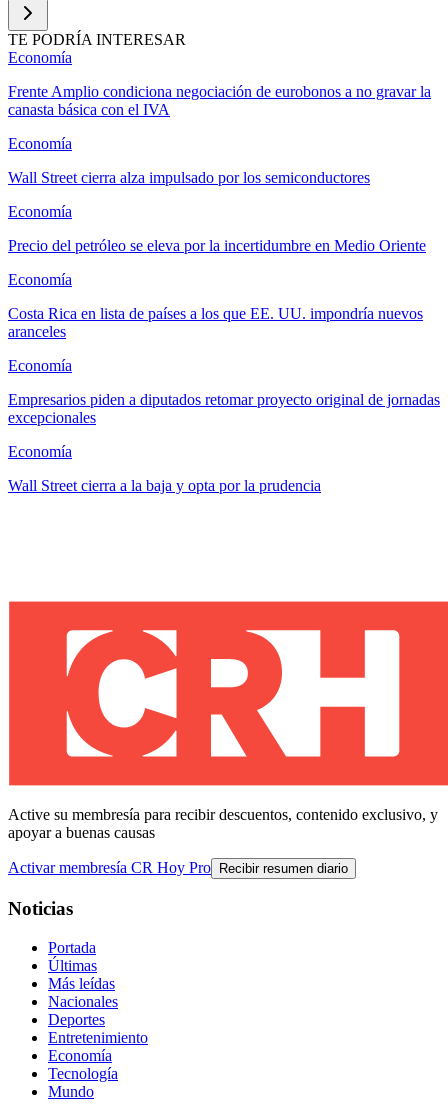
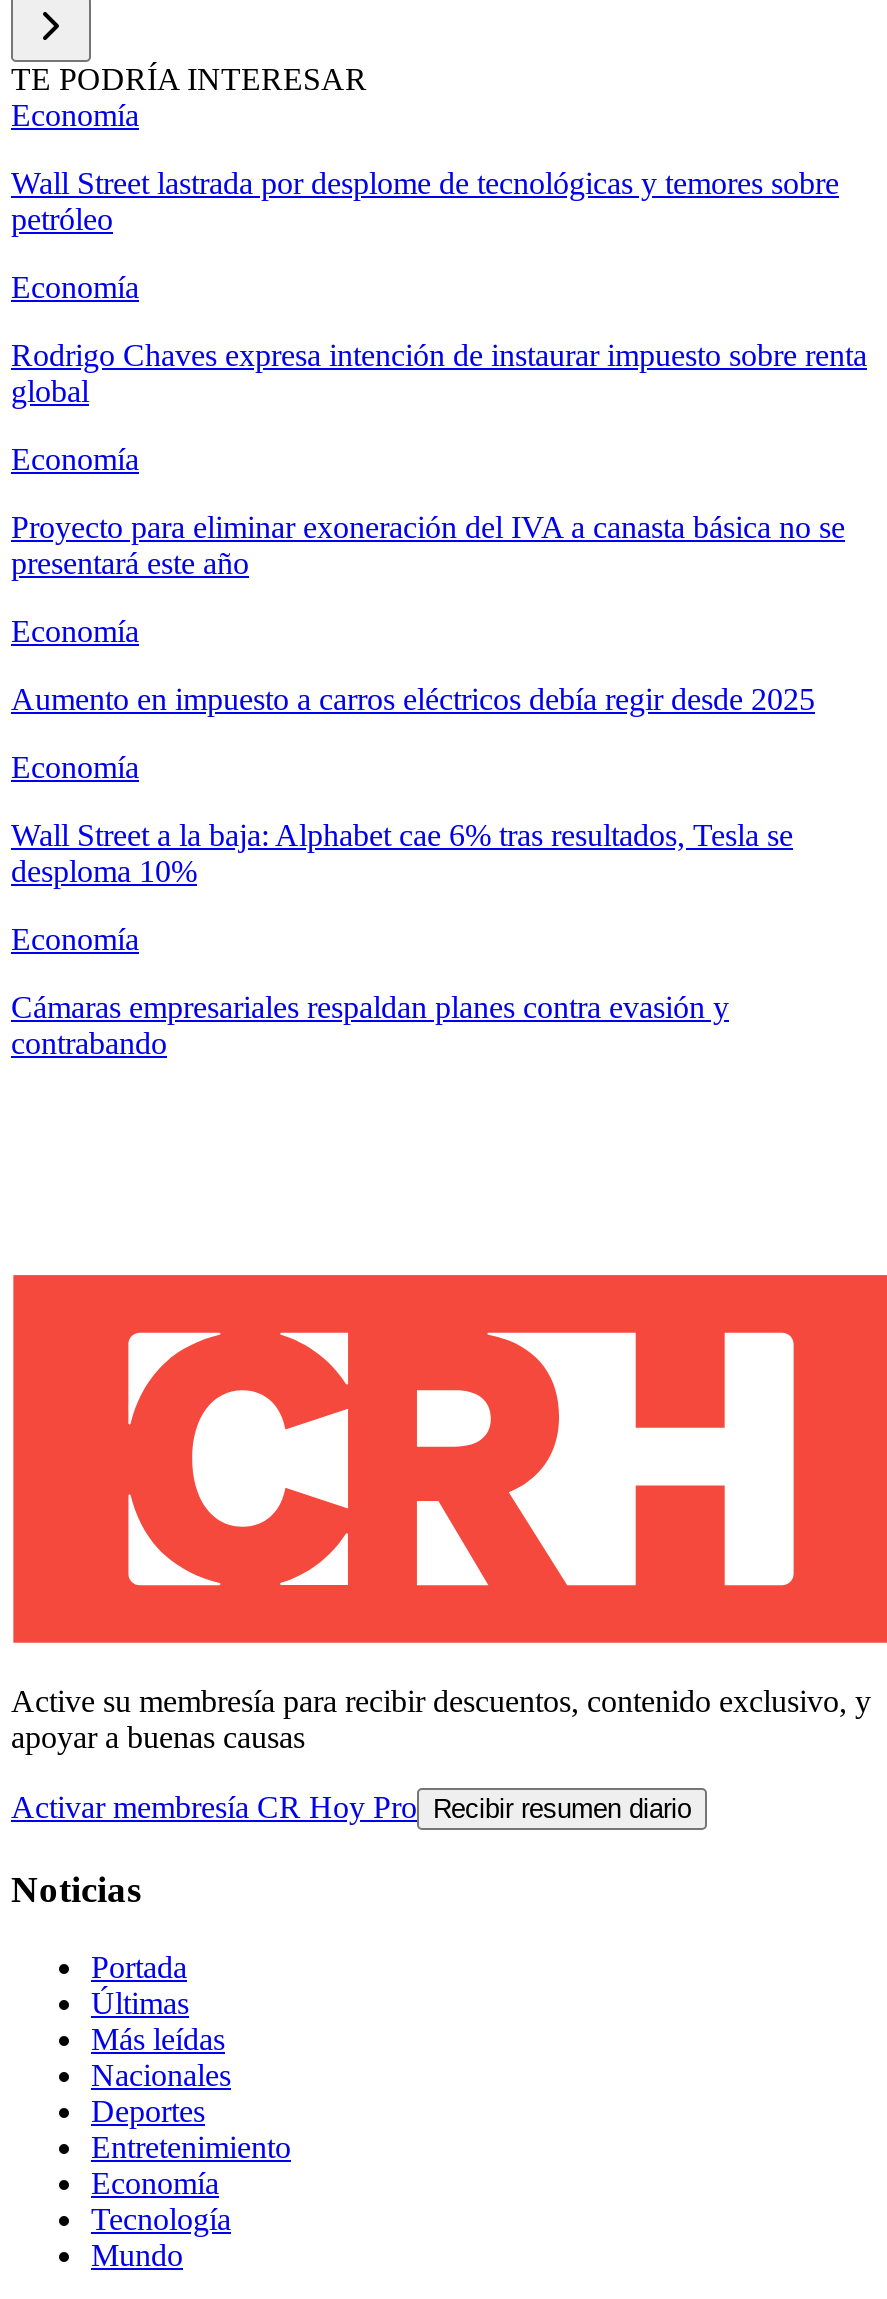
[8,83,431,118] Frente Amplio condiciona negociación de eurobonos a no gravar la | canasta básica con el IVA -> [11,166,839,236] Wall Street lastrada por desplome de tecnológicas y temores sobre | petróleo
[8,169,370,186] Wall Street cierra alza impulsado por los semiconductores -> [11,338,867,408] Rodrigo Chaves expresa intención de instaurar impuesto sobre renta | global
[8,237,426,254] Precio del petróleo se eleva por la incertidumbre en Medio Oriente -> [11,510,845,580] Proyecto para eliminar exoneración del IVA a canasta básica no se | presentará este año
[8,305,423,340] Costa Rica en lista de países a los que EE. UU. impondría nuevos | aranceles -> [11,682,815,716] Aumento en impuesto a carros eléctricos debía regir desde 2025
[8,391,440,426] Empresarios piden a diputados retomar proyecto original de jornadas | excepcionales -> [11,818,793,888] Wall Street a la baja: Alphabet cae 6% tras resultados, Tesla se | desploma 10%
[8,477,321,494] Wall Street cierra a la baja y opta por la prudencia -> [11,990,729,1060] Cámaras empresariales respaldan planes contra evasión y | contrabando

